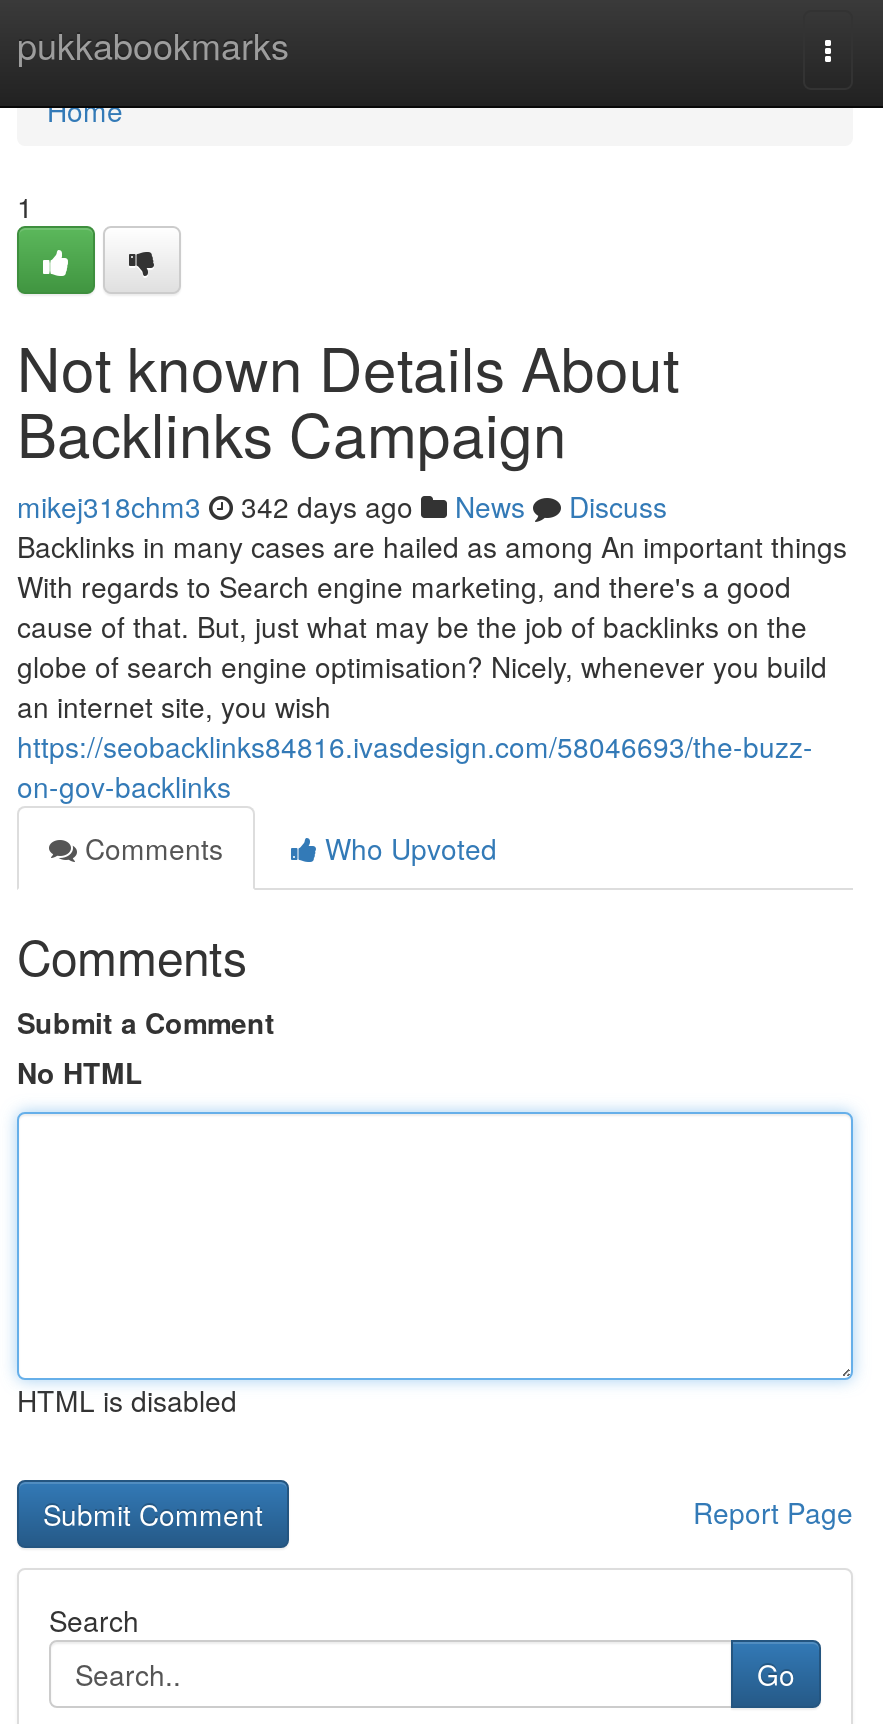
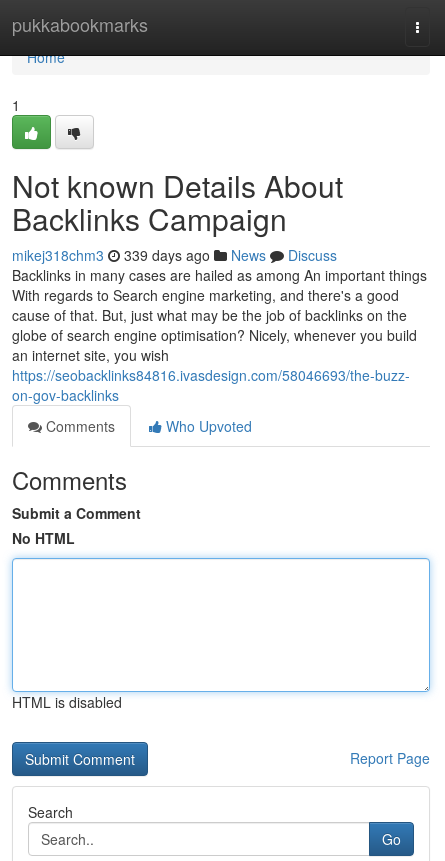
[17,486,667,526] mikej318chm3 342 days ago News Discuss -> [12,245,337,265] mikej318chm3 339 days ago News Discuss

